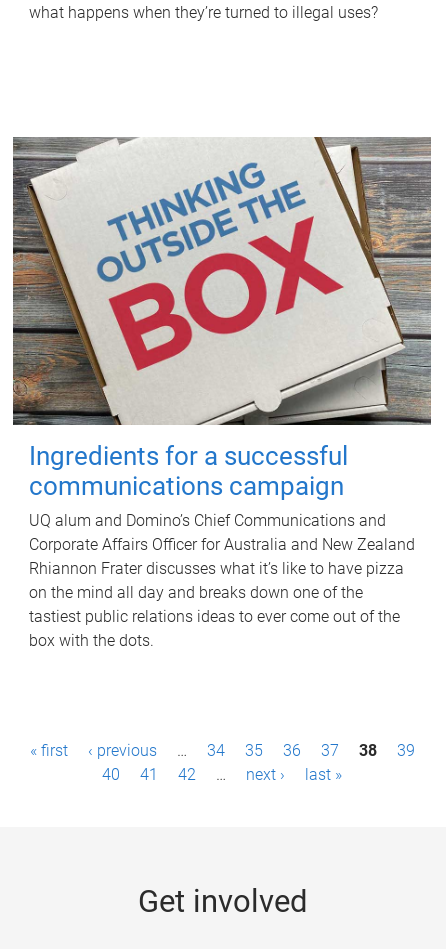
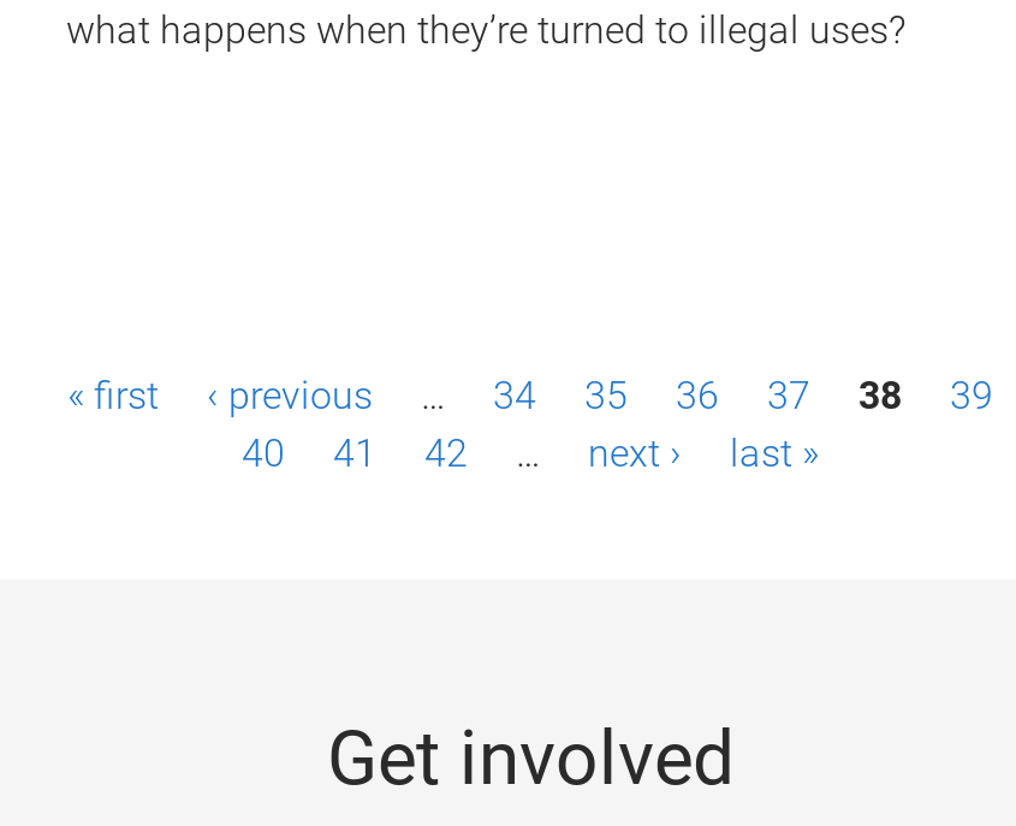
[12,136,432,650] [image] | Ingredients for a successful | communications campaign | UQ alum and Domino’s Chief Communications and | Corporate Affairs Officer for Australia and New Zealand | Rhiannon Frater discusses what it’s like to have pizza | on the mind all day and breaks down one of the | tastiest public relations ideas to ever come out of the | box with the dots. -> none

